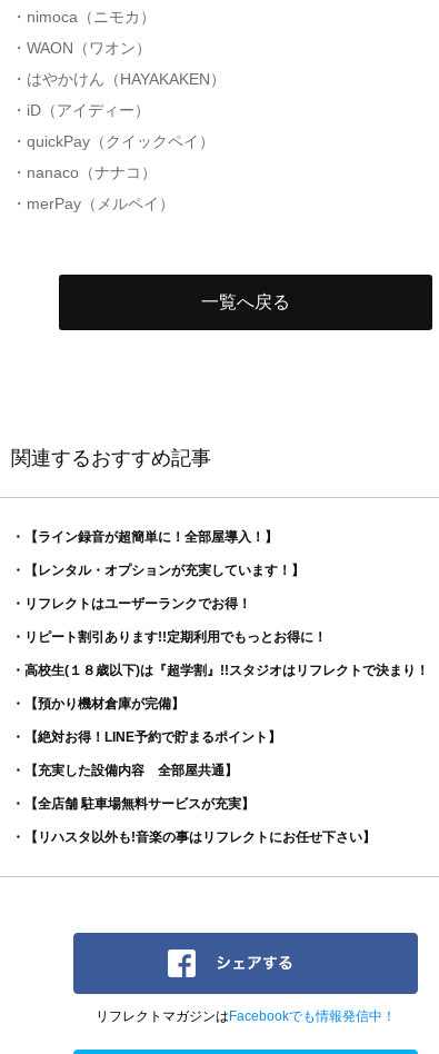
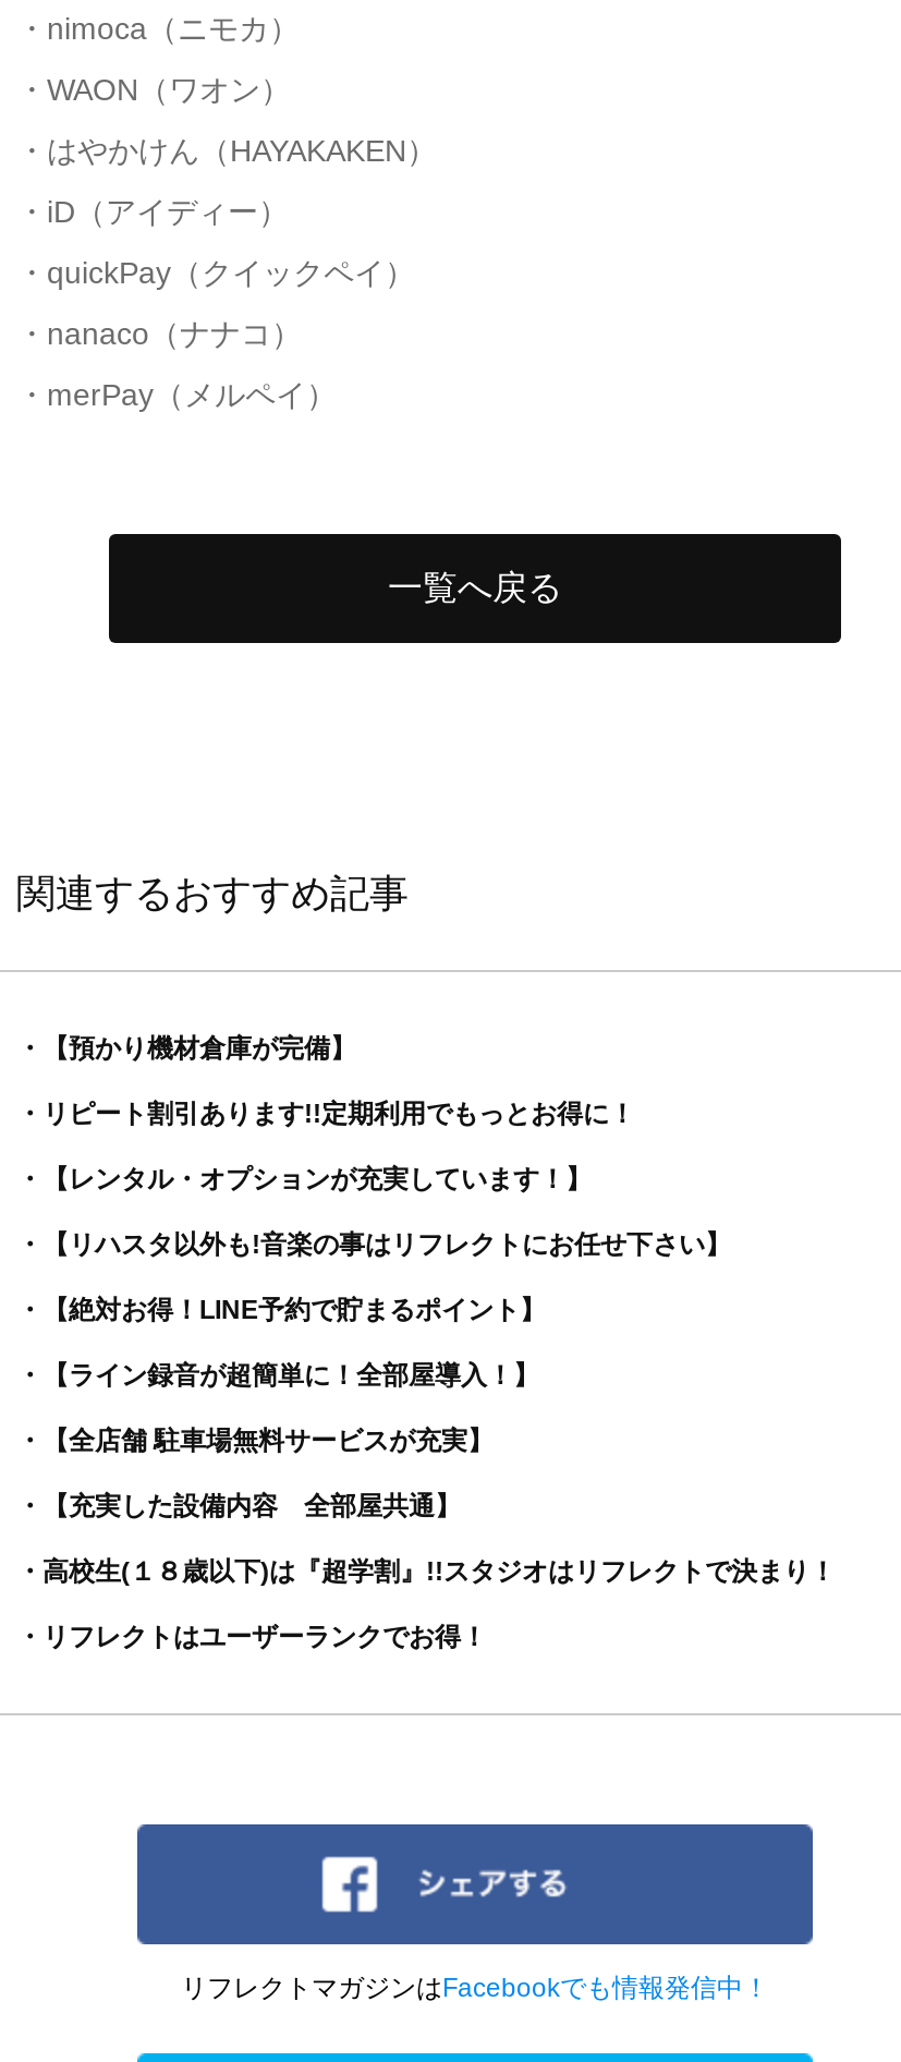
moved [12,529,278,544] -> [16,1359,539,1390]: ・【ライン録音が超簡単に！全部屋導入！】
moved [12,562,305,578] -> [16,1163,591,1194]: ・【レンタル・オプションが充実しています！】
moved [12,595,252,611] -> [16,1621,487,1651]: ・リフレクトはユーザーランクでお得！
moved [12,629,327,644] -> [16,1098,635,1128]: ・リピート割引あります!!定期利用でもっとお得に！
moved [12,662,429,678] -> [16,1555,835,1586]: ・高校生(１８歳以下)は『超学割』!!スタジオはリフレクトで決まり！
moved [12,696,282,744] -> [16,1032,546,1324]: ・【預かり機材倉庫が完備】 | ・【絶対お得！LINE予約で貯まるポイント】
moved [12,762,255,811] -> [16,1425,493,1521]: ・【充実した設備内容 全部屋共通】 | ・【全店舗 駐車場無料サービスが充実】
moved [12,829,376,845] -> [16,1228,731,1259]: ・【リハスタ以外も!音楽の事はリフレクトにお任せ下さい】

